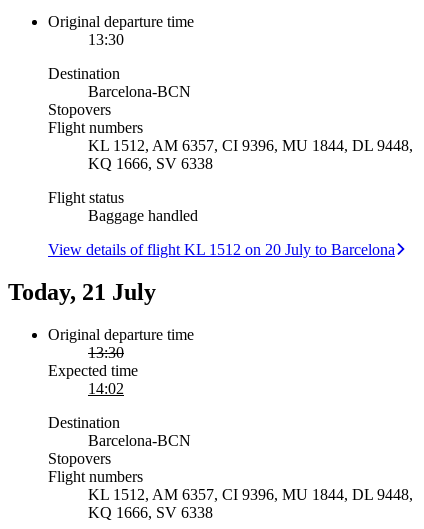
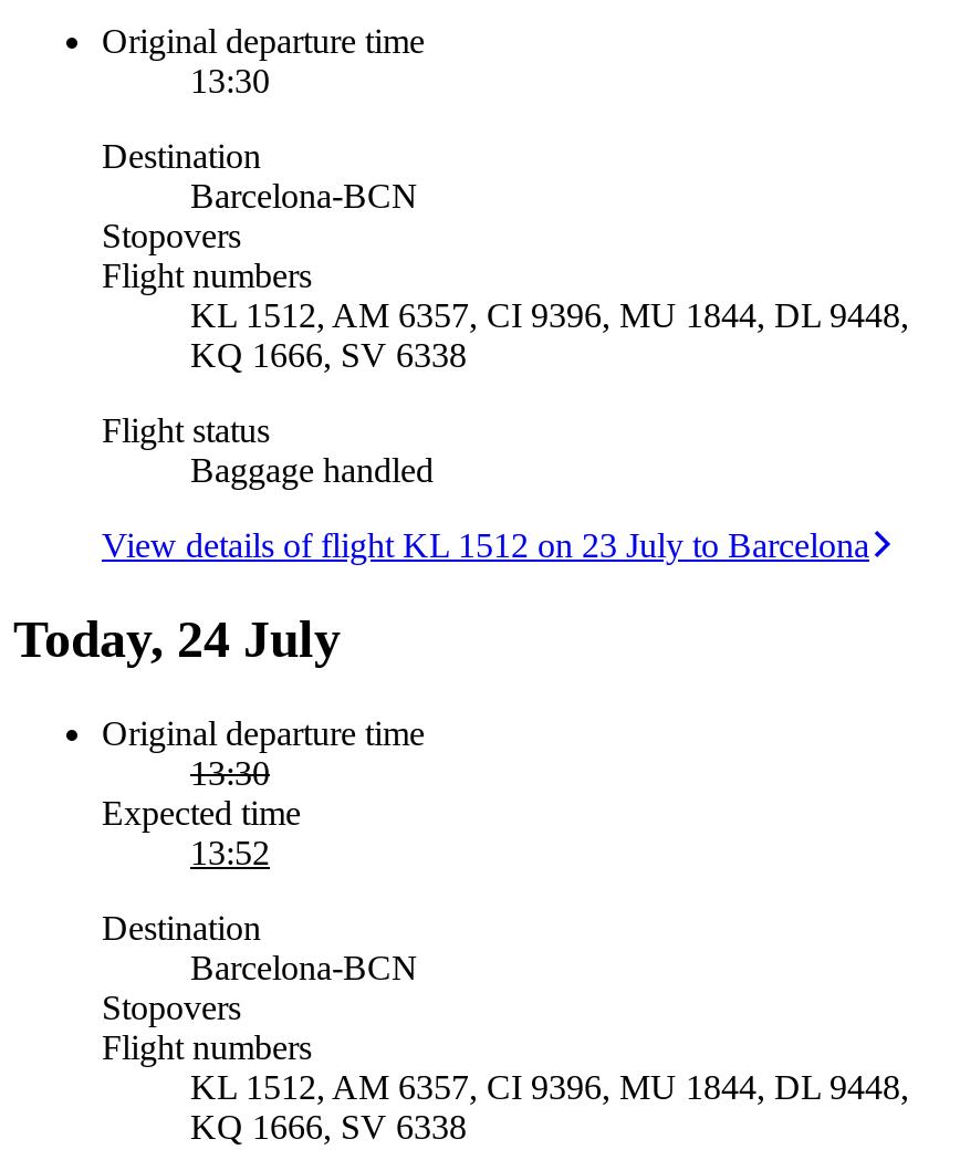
[48,241,395,258] View details of flight KL 1512 on 20 July to Barcelona -> [102,526,869,563] View details of flight KL 1512 on 23 July to Barcelona
[8,279,156,305] Today, 21 July -> [13,610,341,667] Today, 24 July
[88,379,124,396] 14:02 -> [190,833,270,870] 13:52

